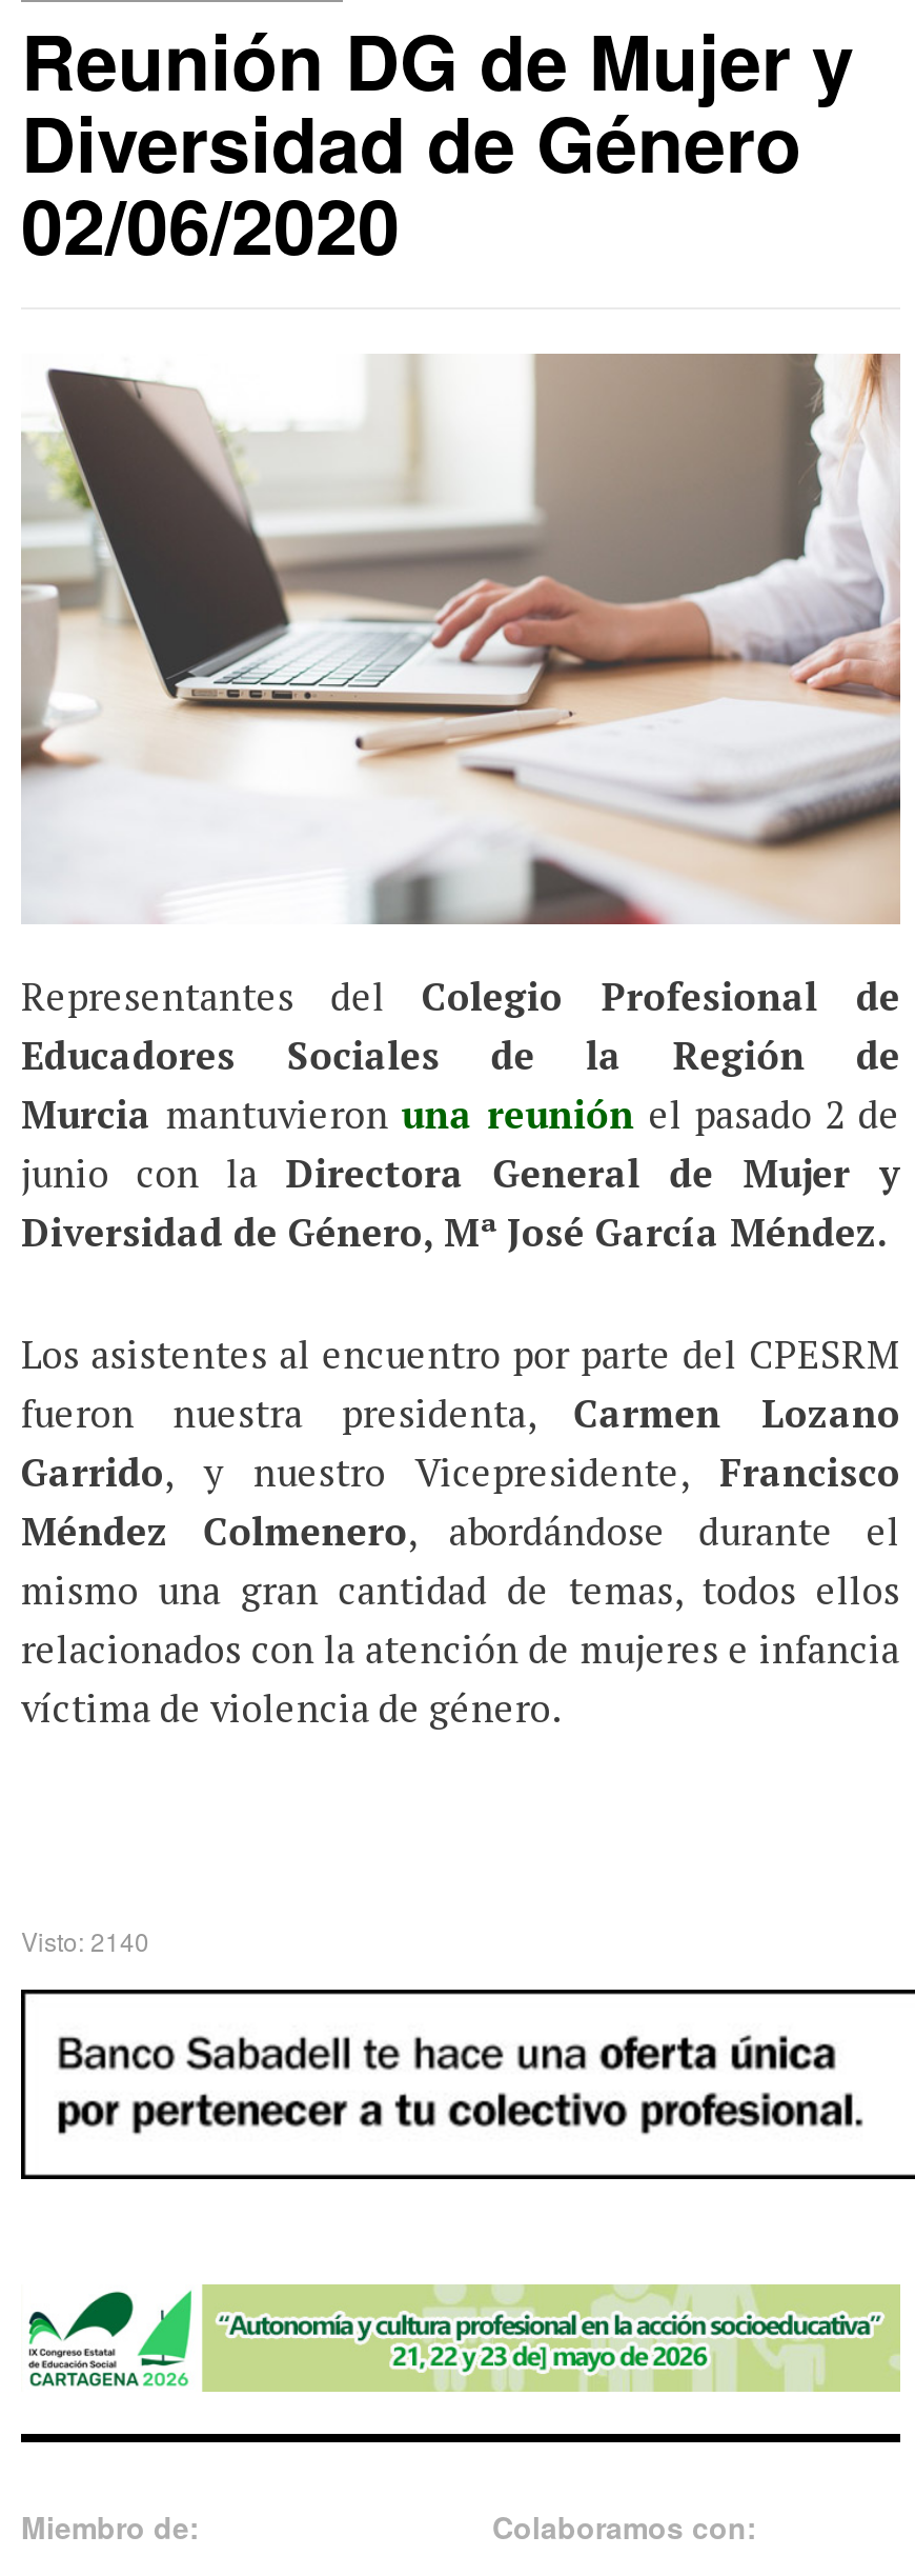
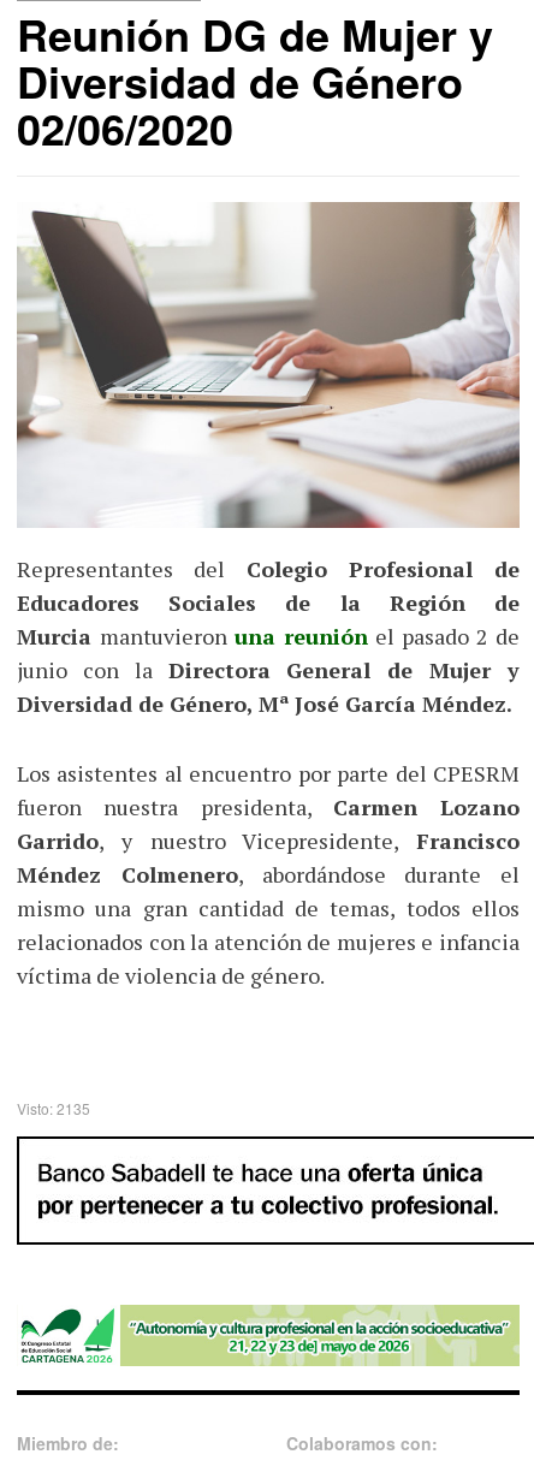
[21,1922,149,1957] Visto: 2140 -> [17,1098,90,1118] Visto: 2135

